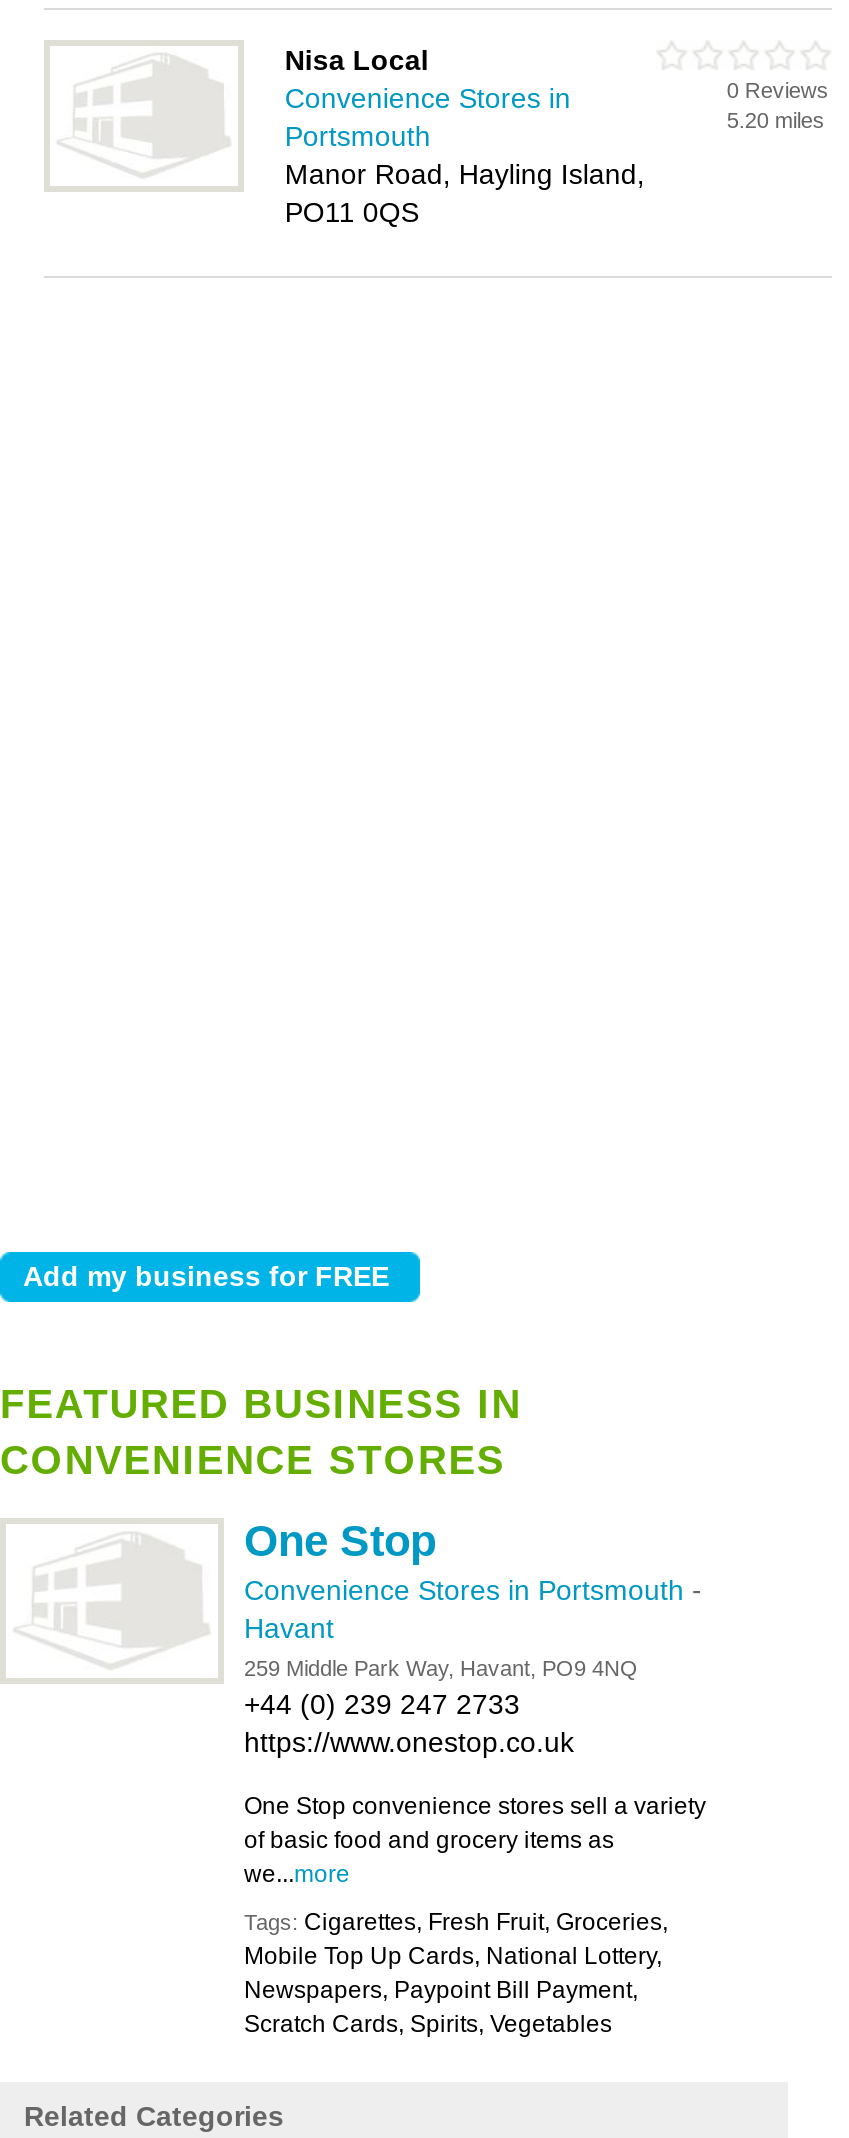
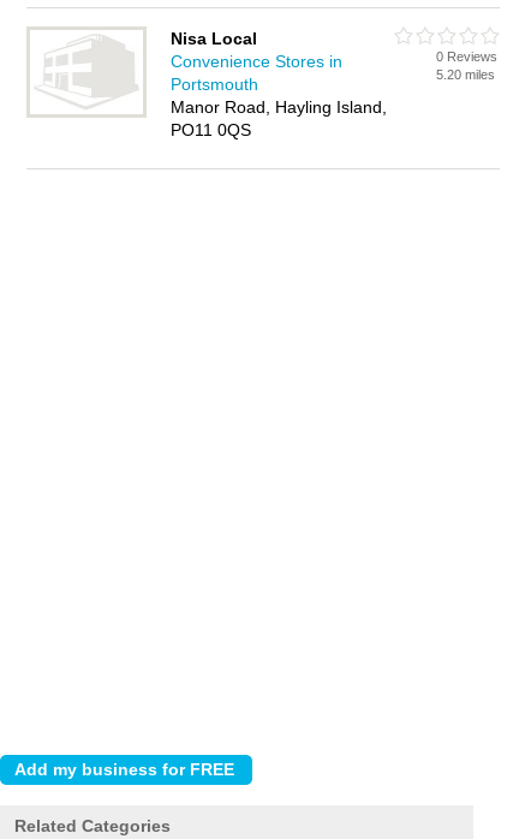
[0,1382,706,2038] FEATURED BUSINESS IN | CONVENIENCE STORES | One Stop | Convenience Stores in Portsmouth - | Havant | 259 Middle Park Way, Havant, PO9 4NQ | +44 (0) 239 247 2733 | https://www.onestop.co.uk | One Stop convenience stores sell a variety | of basic food and grocery items as | we...more | Tags: Cigarettes, Fresh Fruit, Groceries, | Mobile Top Up Cards, National Lottery, | Newspapers, Paypoint Bill Payment, | Scratch Cards, Spirits, Vegetables -> none

